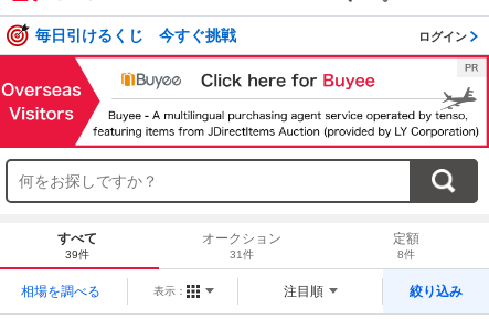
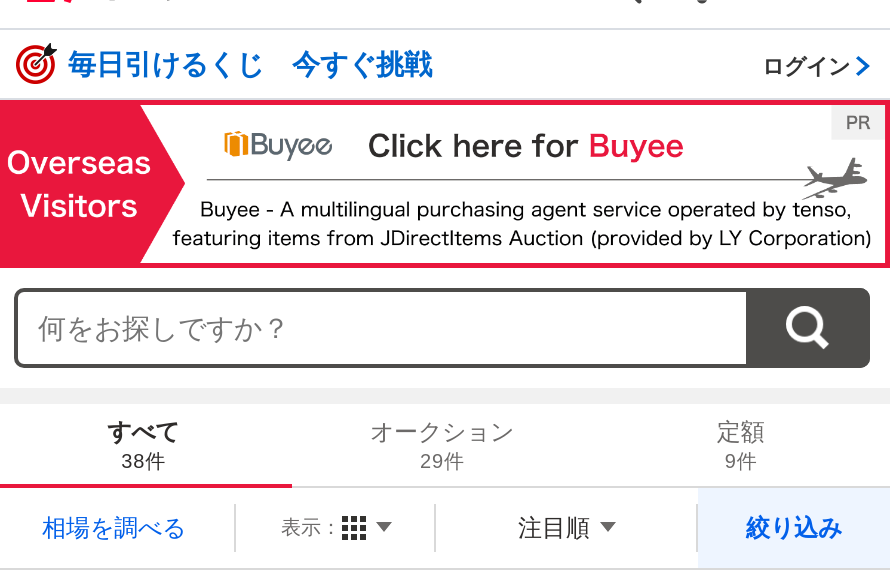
[65,248,89,260] 39件 -> [121,449,165,471] 38件
[230,248,254,260] 31件 -> [420,449,464,471] 29件
[398,248,415,260] 8件 -> [725,449,757,471] 9件

